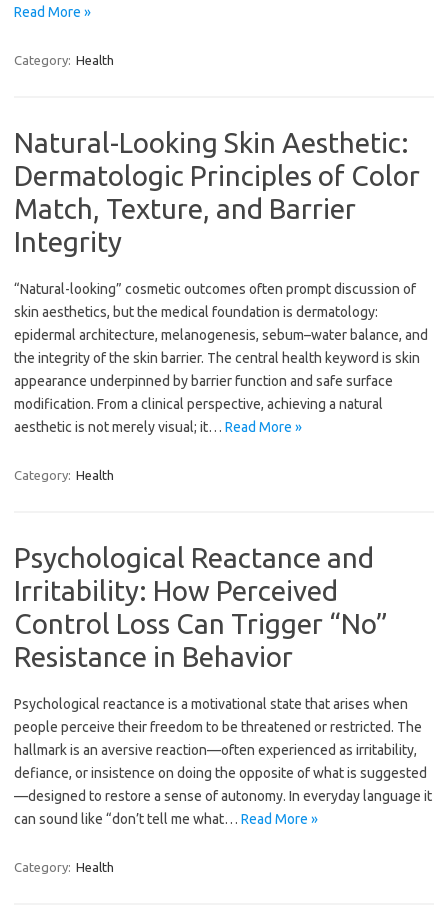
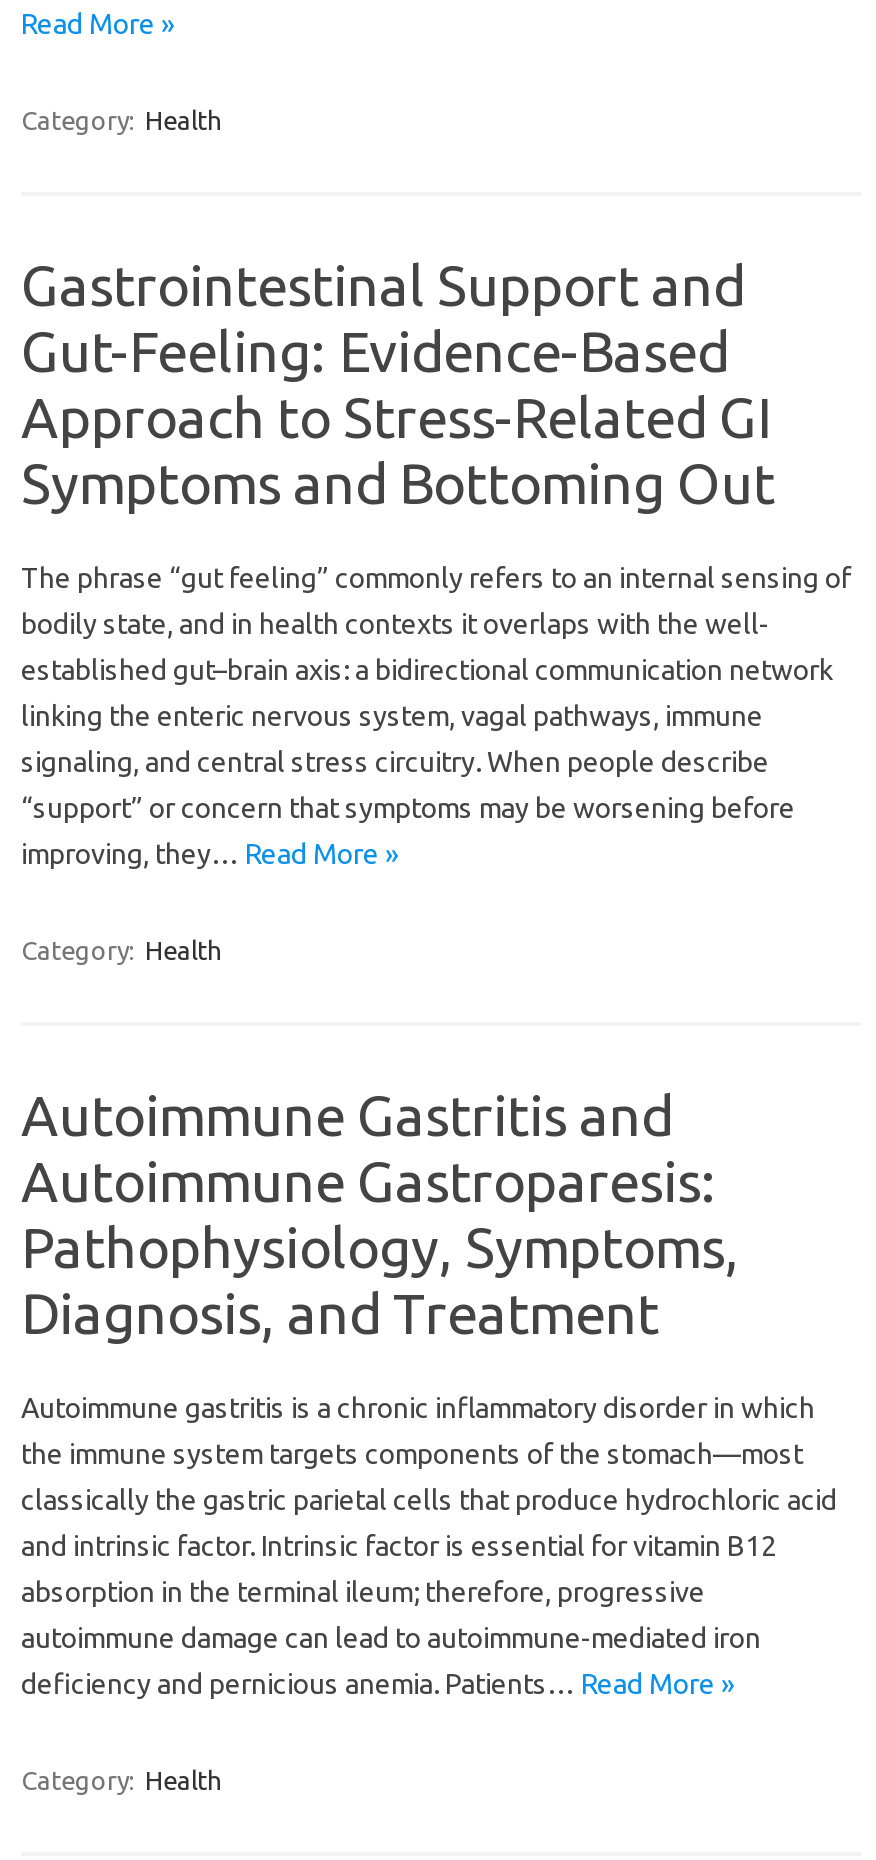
[14,127,420,257] Natural-Looking Skin Aesthetic: | Dermatologic Principles of Color | Match, Texture, and Barrier | Integrity -> [21,254,775,514] Gastrointestinal Support and | Gut-Feeling: Evidence-Based | Approach to Stress-Related GI | Symptoms and Bottoming Out
[14,281,428,435] “Natural-looking” cosmetic outcomes often prompt discussion of | skin aesthetics, but the medical foundation is dermatology: | epidermal architecture, melanogenesis, sebum–water balance, and | the integrity of the skin barrier. The central health keyword is skin | appearance underpinned by barrier function and safe surface | modification. From a clinical perspective, achieving a natural | aesthetic is not merely visual; it… Read More » -> [21,562,851,870] The phrase “gut feeling” commonly refers to an internal sensing of | bodily state, and in health contexts it overlaps with the well- | established gut–brain axis: a bidirectional communication network | linking the enteric nervous system, vagal pathways, immune | signaling, and central stress circuitry. When people describe | “support” or concern that symptoms may be worsening before | improving, they… Read More »
[14,542,388,672] Psychological Reactance and | Irritability: How Perceived | Control Loss Can Trigger “No” | Resistance in Behavior -> [21,1084,739,1344] Autoimmune Gastritis and | Autoimmune Gastroparesis: | Pathophysiology, Symptoms, | Diagnosis, and Treatment
[14,696,432,827] Psychological reactance is a motivational state that arises when | people perceive their freedom to be threatened or restricted. The | hallmark is an aversive reaction—often experienced as irritability, | defiance, or insistence on doing the opposite of what is suggested | —designed to restore a sense of autonomy. In everyday language it | can sound like “don’t tell me what… Read More » -> [21,1392,837,1700] Autoimmune gastritis is a chronic inflammatory disorder in which | the immune system targets components of the stomach—most | classically the gastric parietal cells that produce hydrochloric acid | and intrinsic factor. Intrinsic factor is essential for vitamin B12 | absorption in the terminal ileum; therefore, progressive | autoimmune damage can lead to autoimmune-mediated iron | deficiency and pernicious anemia. Patients… Read More »

